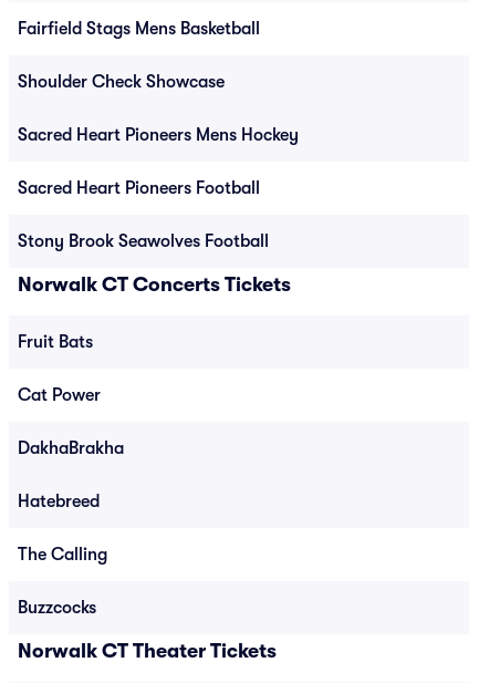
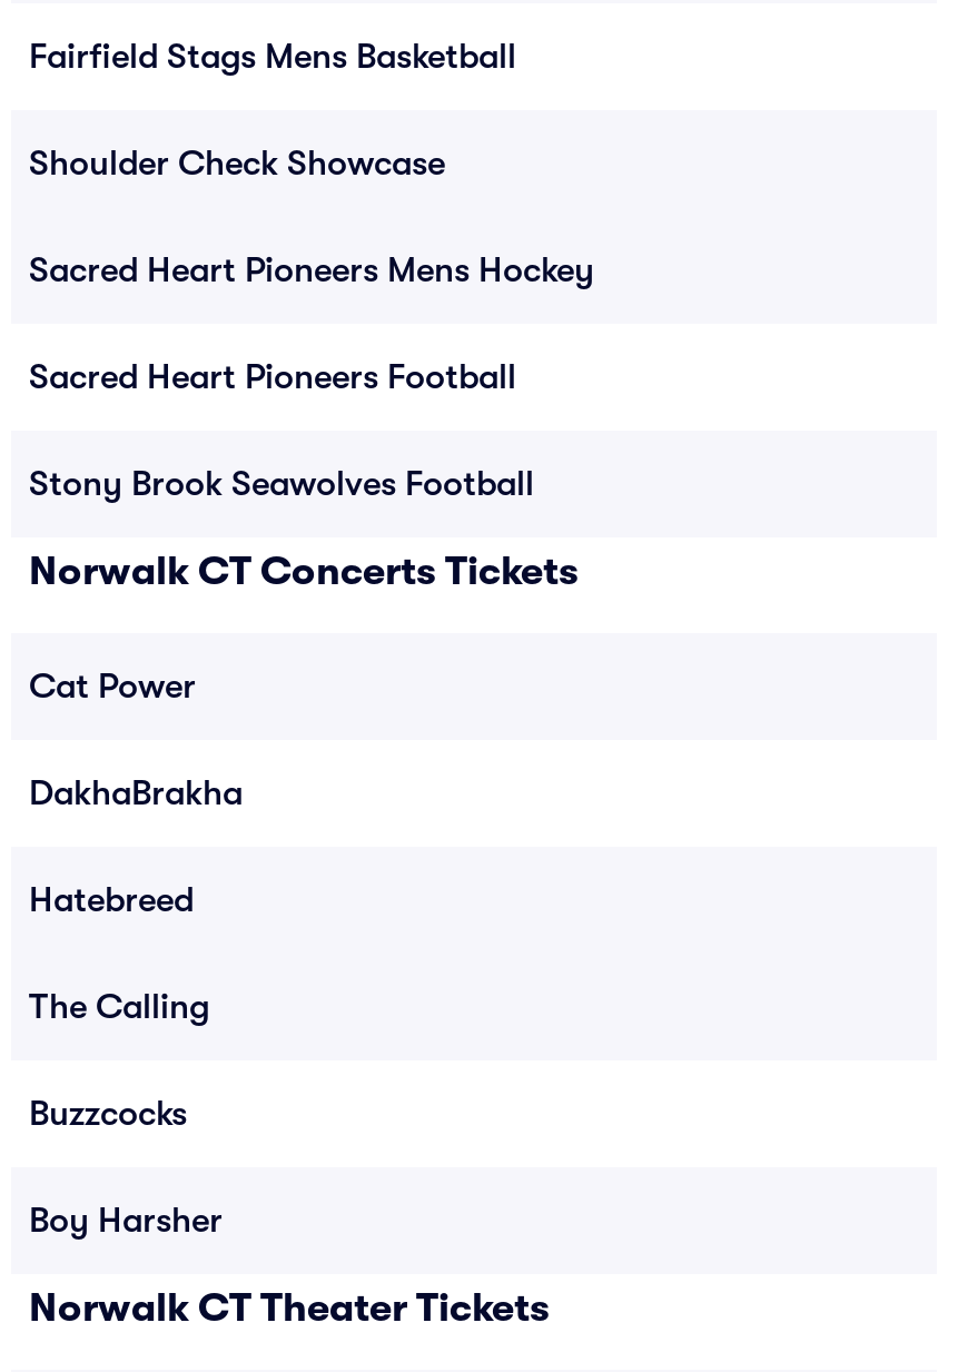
[18,332,93,352] Fruit Bats -> none
moved [18,385,124,618] -> [29,667,243,1134]: Cat Power | DakhaBrakha | Hatebreed | The Calling | Buzzcocks
none -> [29,1201,223,1241] Boy Harsher

